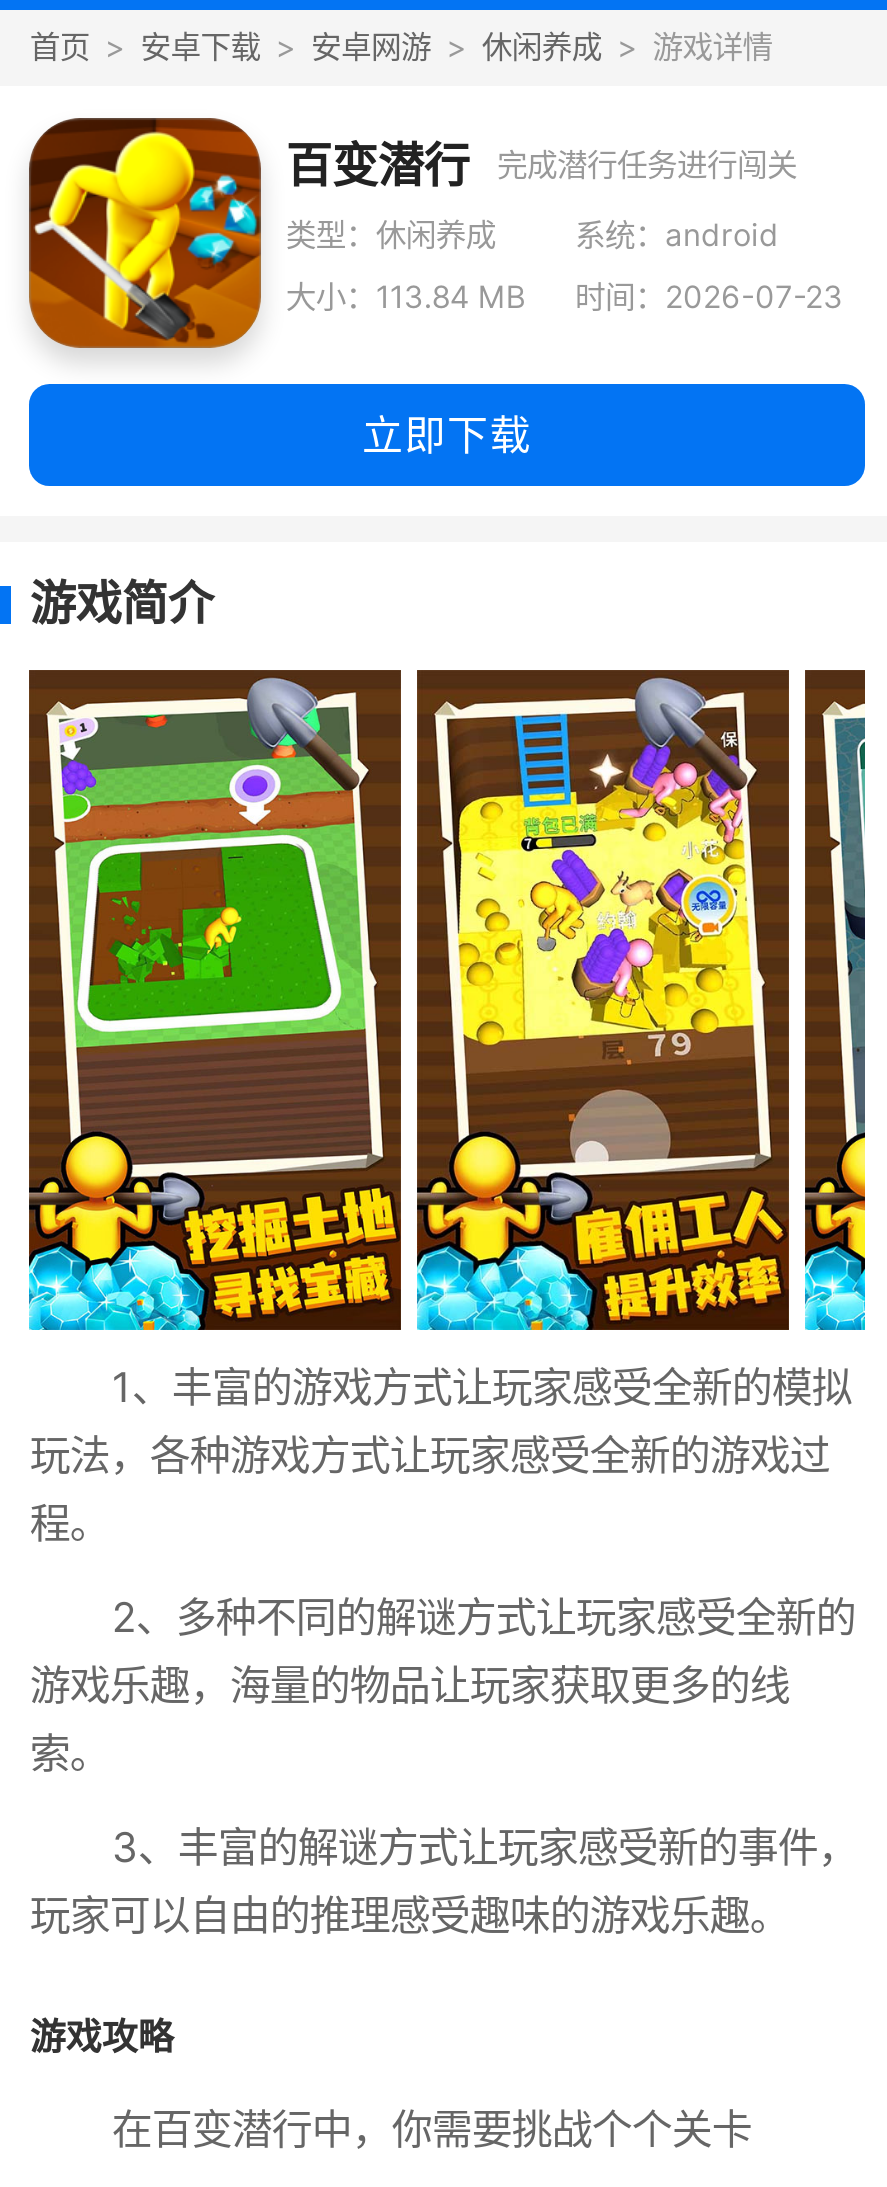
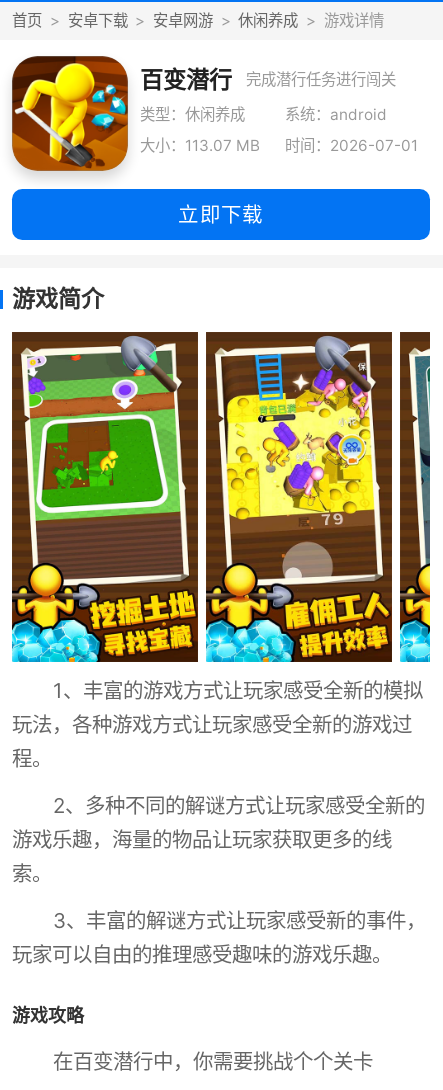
[286,278,526,316] 大小：113.84 MB -> [140,136,260,155] 大小：113.07 MB
[575,278,843,316] 时间：2026-07-23 -> [285,136,418,155] 时间：2026-07-01

